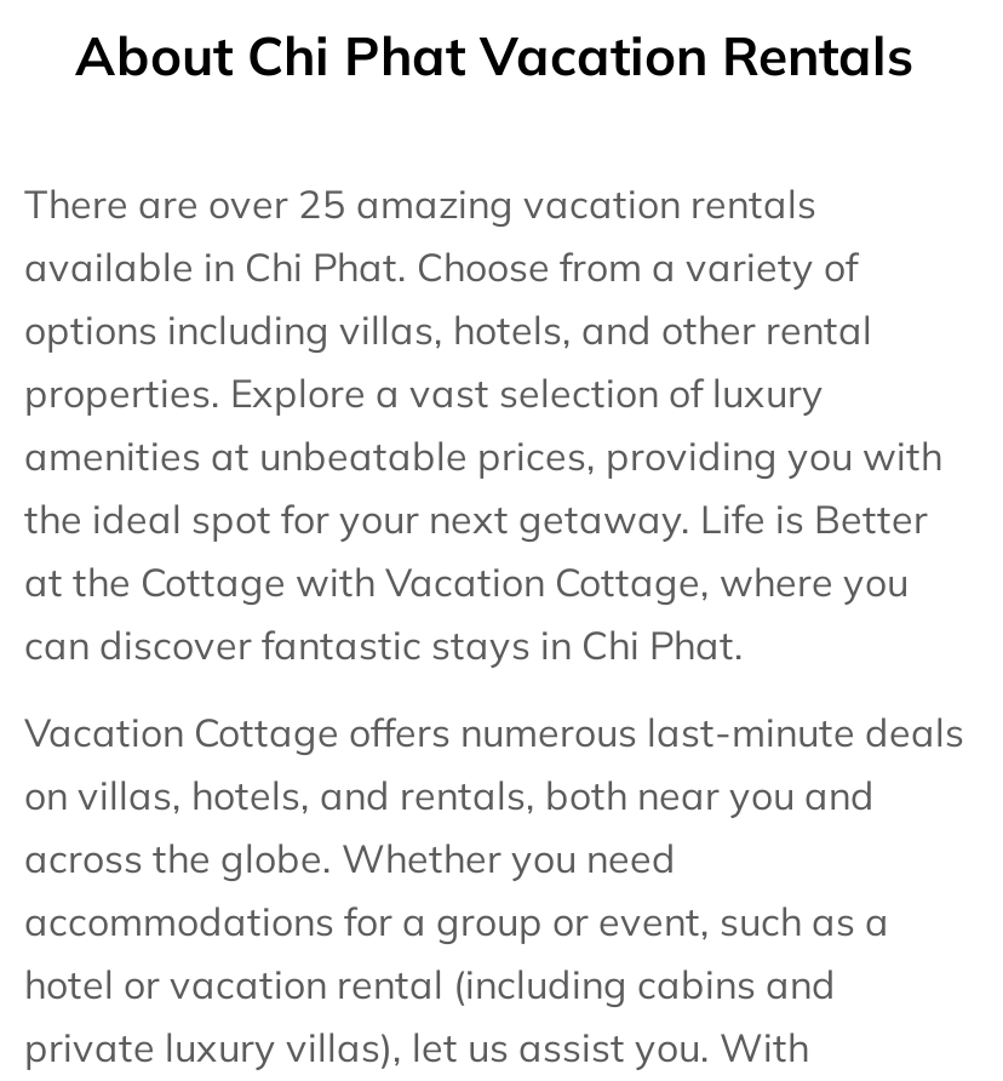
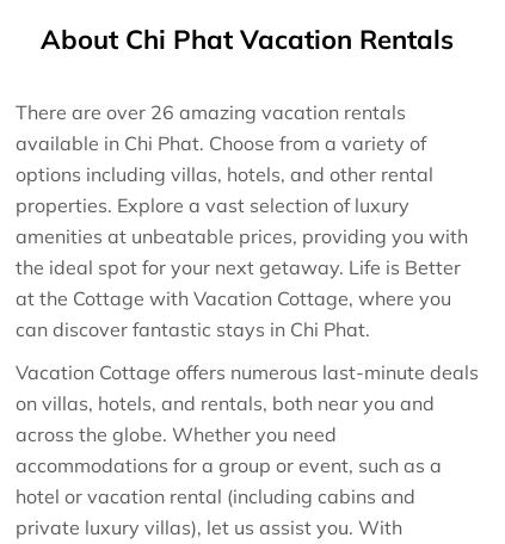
[24,179,816,228] There are over 25 amazing vacation rentals -> [16,100,406,124] There are over 26 amazing vacation rentals

